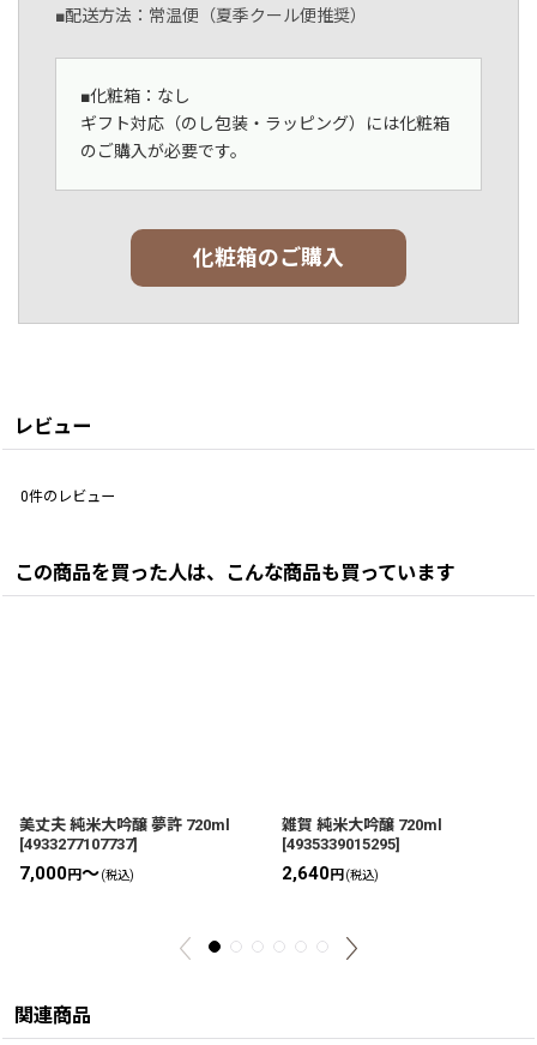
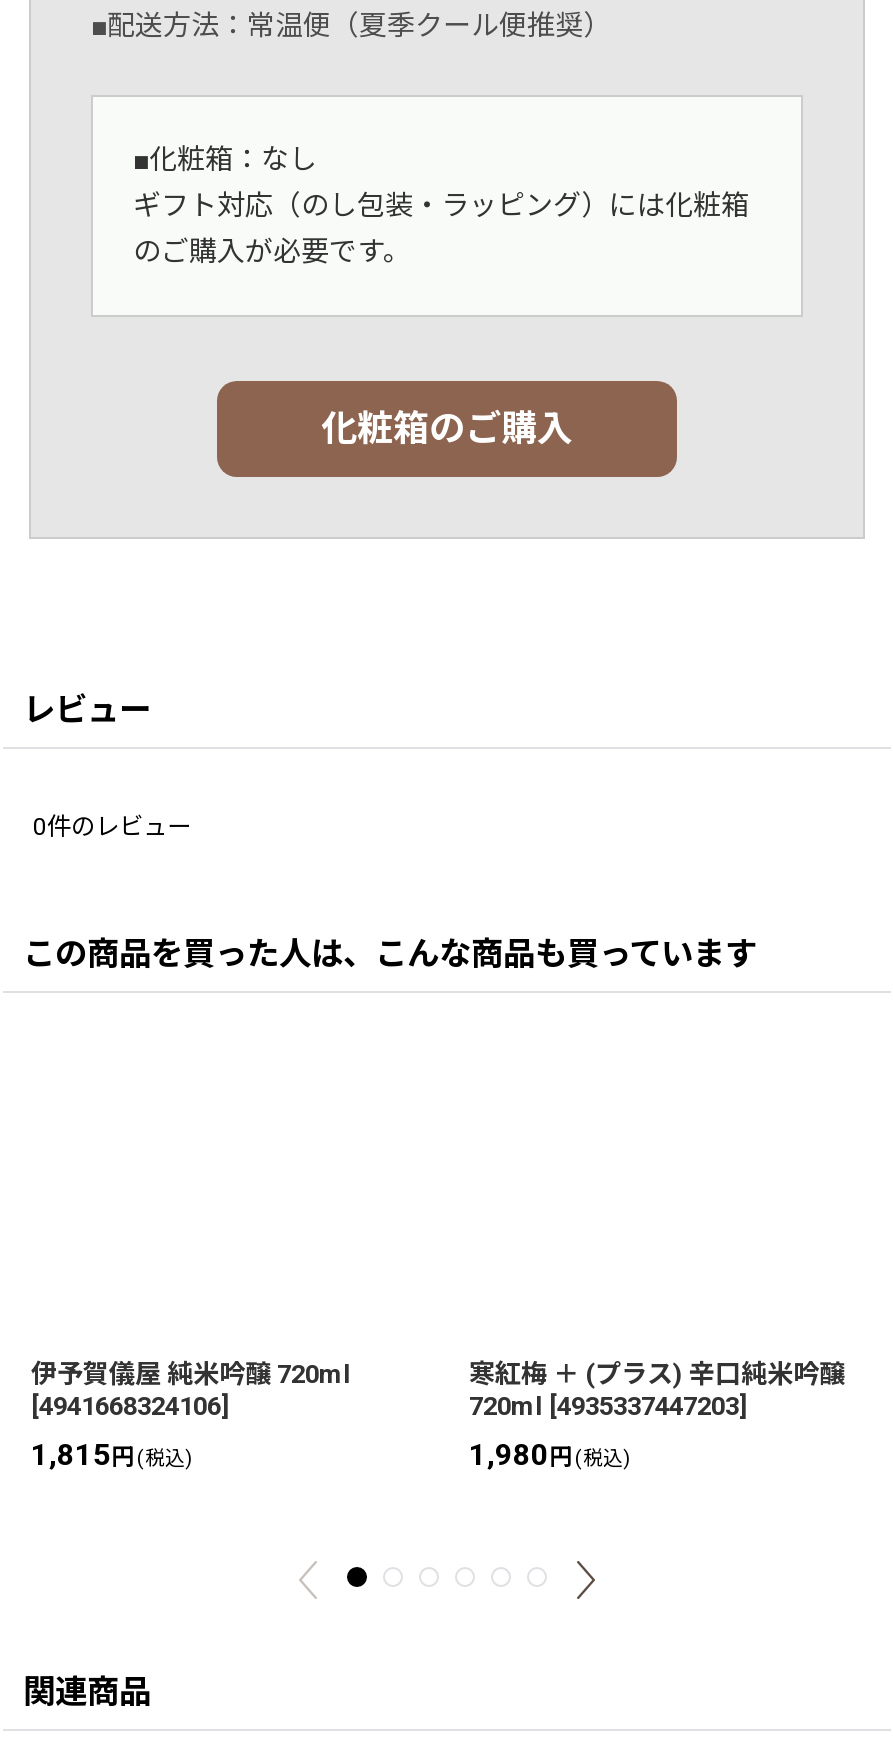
[19,816,230,884] 美丈夫 純米大吟醸 夢許 720ml | [4933277107737] | 7,000円～(税込) -> [31,1359,351,1473] 伊予賀儀屋 純米吟醸 720ml | [4941668324106] | 1,815円(税込)
[282,816,442,884] 雑賀 純米大吟醸 720ml | [4935339015295] | 2,640円(税込) -> [469,1359,845,1473] 寒紅梅 ＋ (プラス) 辛口純米吟醸 | 720ml [4935337447203] | 1,980円(税込)

